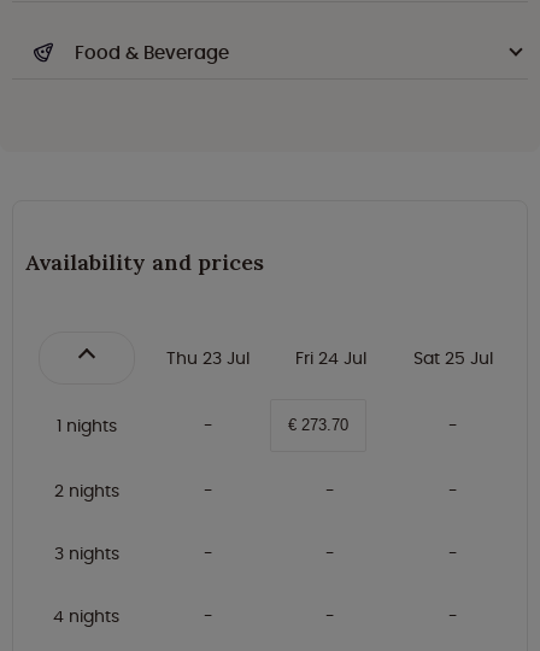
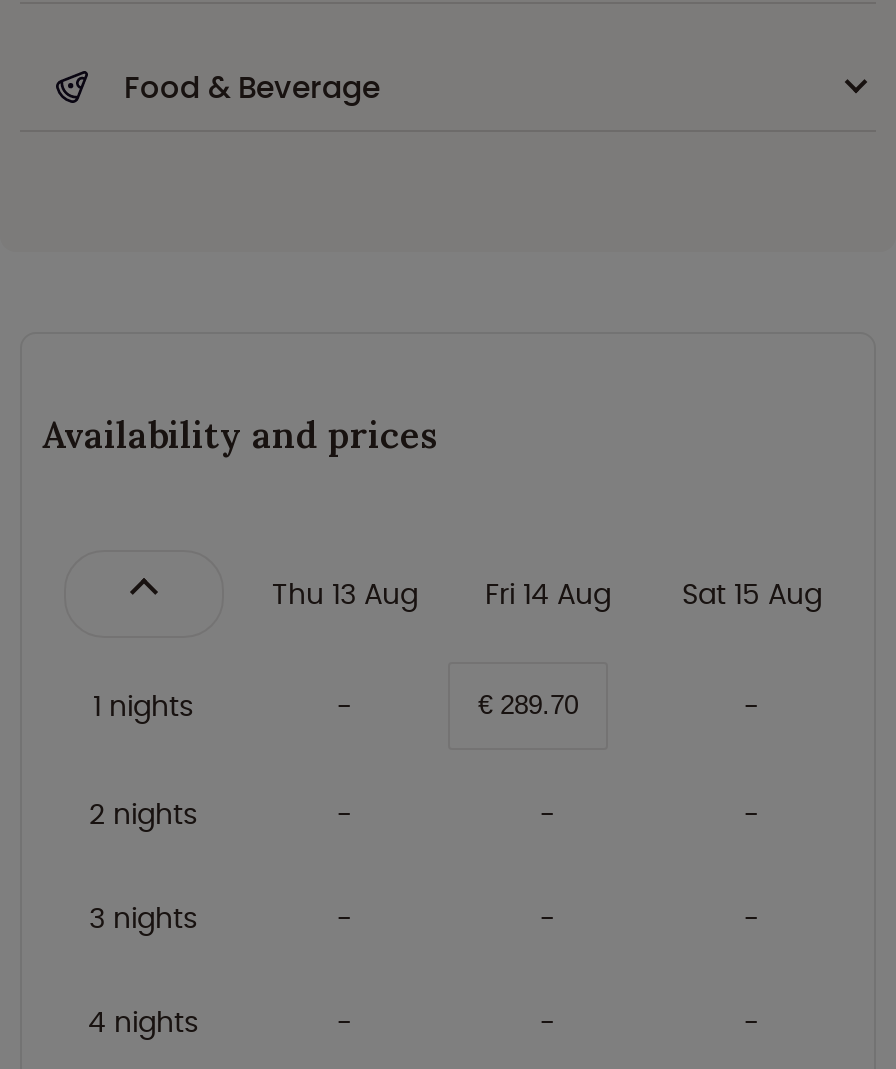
[166,346,250,371] Thu 23 Jul -> [272,575,418,615] Thu 13 Aug
[295,346,366,371] Fri 24 Jul -> [485,575,611,615] Fri 14 Aug
[413,346,493,371] Sat 25 Jul -> [682,575,822,615] Sat 15 Aug
[288,416,348,434] € 273.70 -> [478,691,578,721] € 289.70

